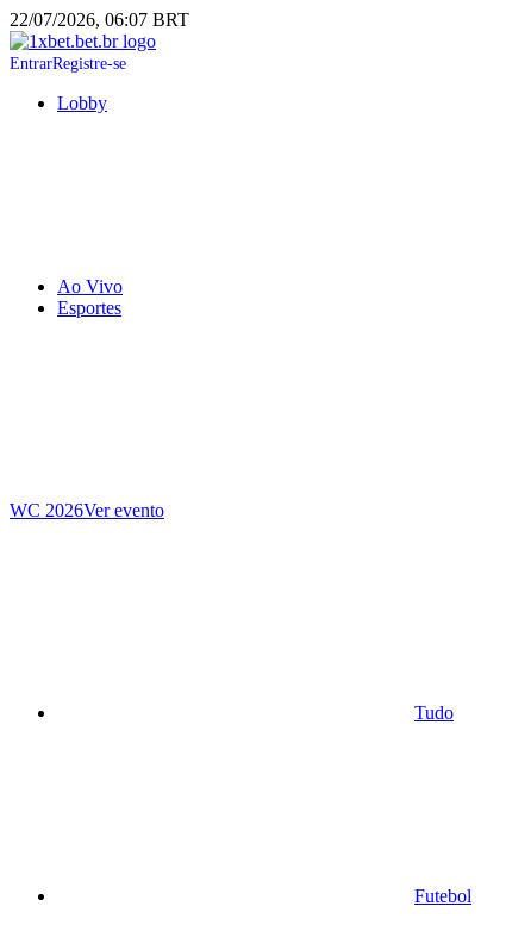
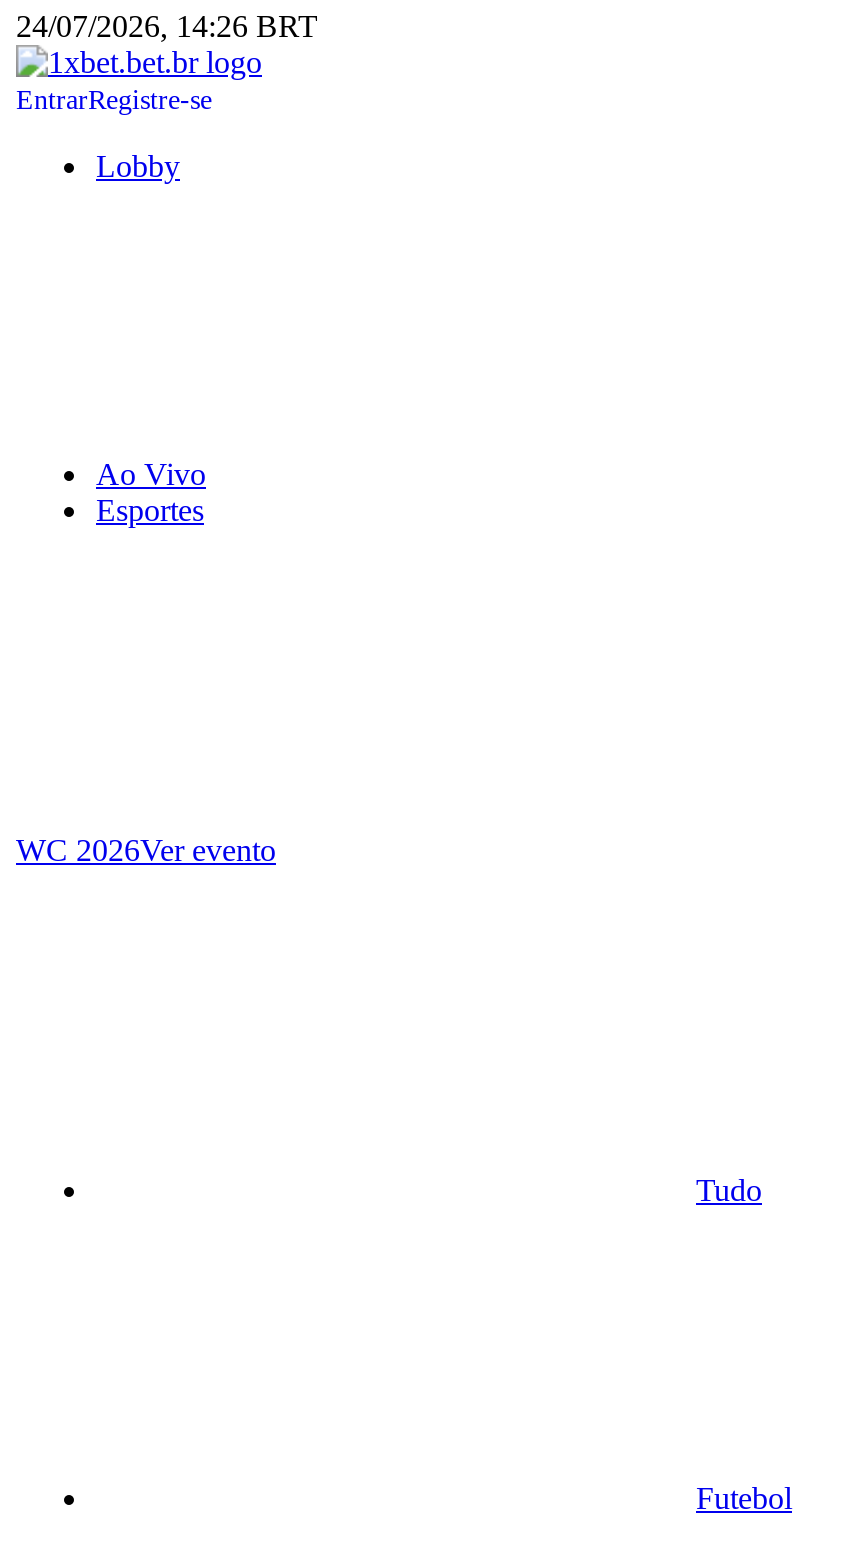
[10,10,189,30] 22/07/2026, 06:07 BRT -> [16,9,318,43] 24/07/2026, 14:26 BRT

